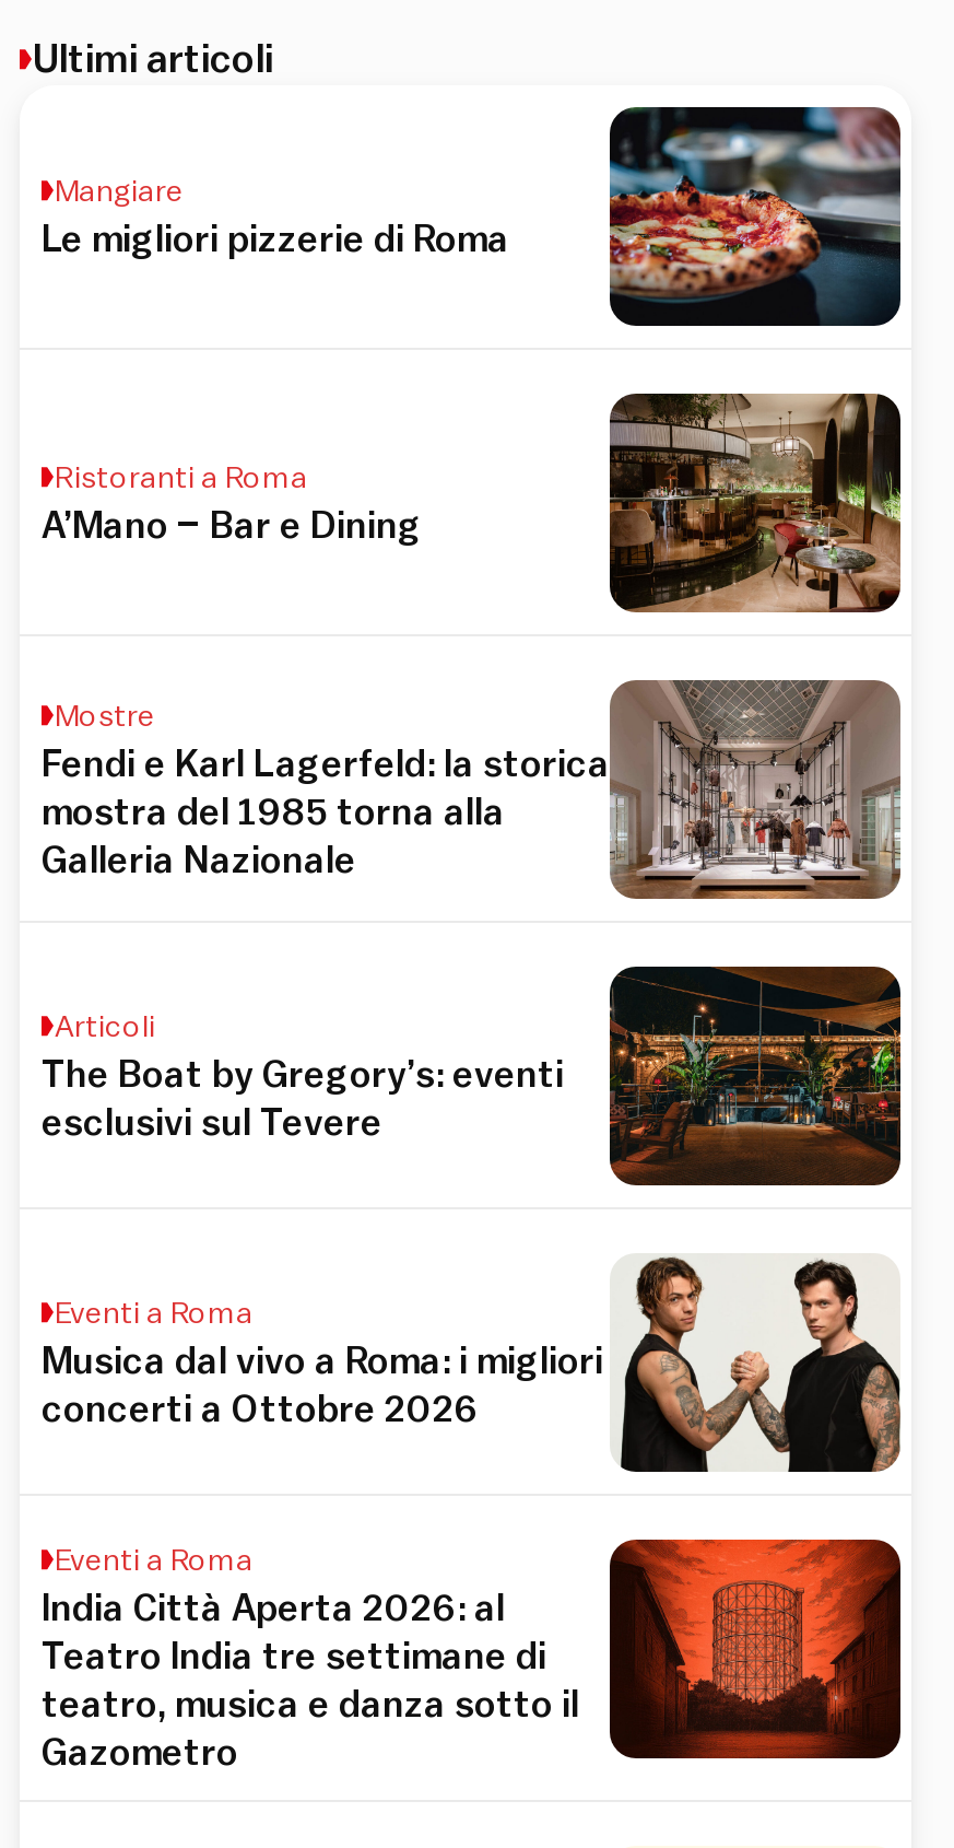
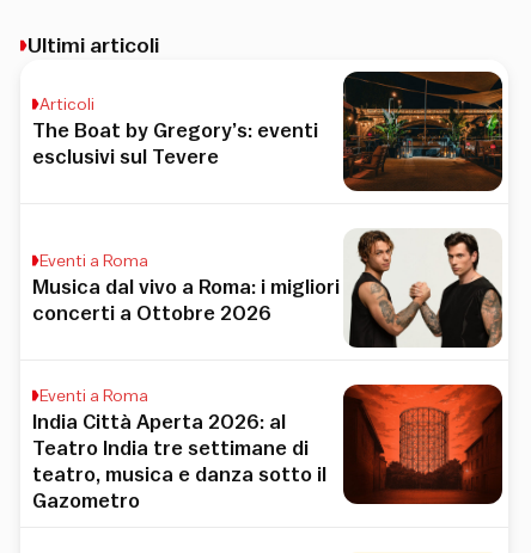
[608,105,903,326] [image] -> none
[42,177,509,258] Mangiare | Le migliori pizzerie di Roma -> none
[42,391,903,879] [image] | Mostre | Fendi e Karl Lagerfeld: la storica | mostra del 1985 torna alla | Galleria Nazionale -> none
[42,463,422,544] Ristoranti a Roma | A’Mano – Bar e Dining -> none
[608,678,903,901] [image] -> none

